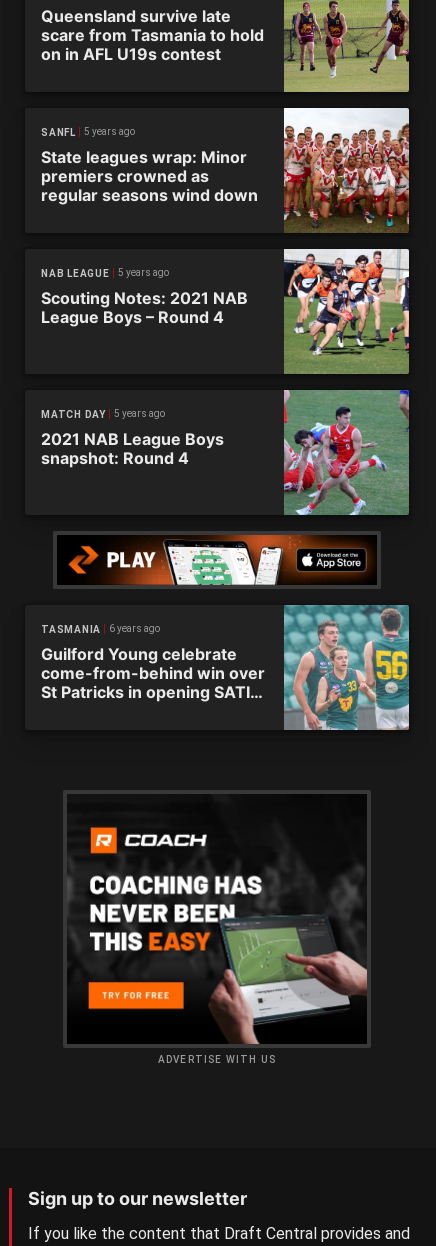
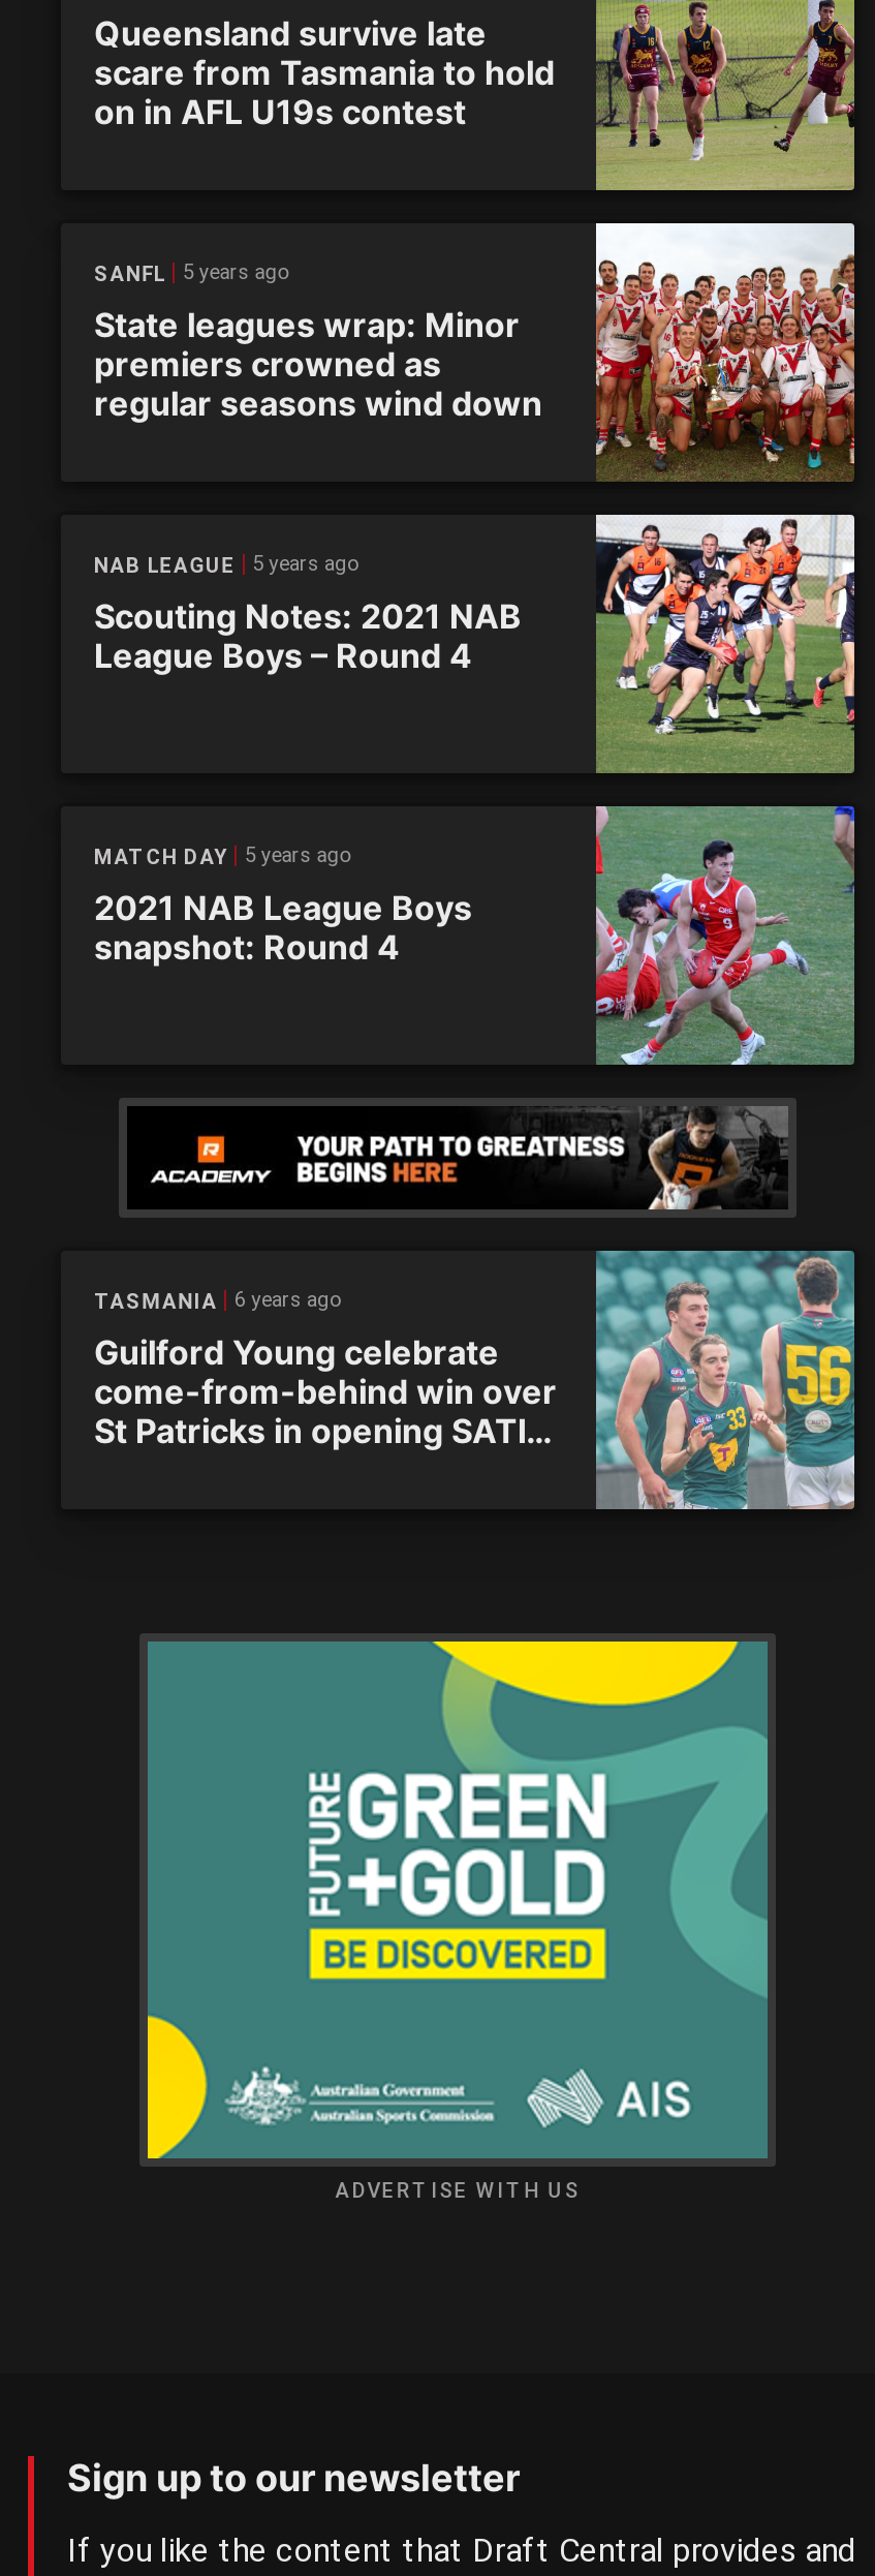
[68,534,377,586] [image] -> [150,1106,788,1212] [image]
[67,794,368,1045] [image] -> [146,1639,770,2160] [image]

